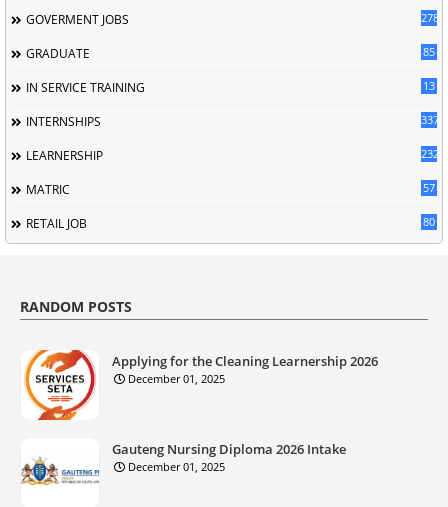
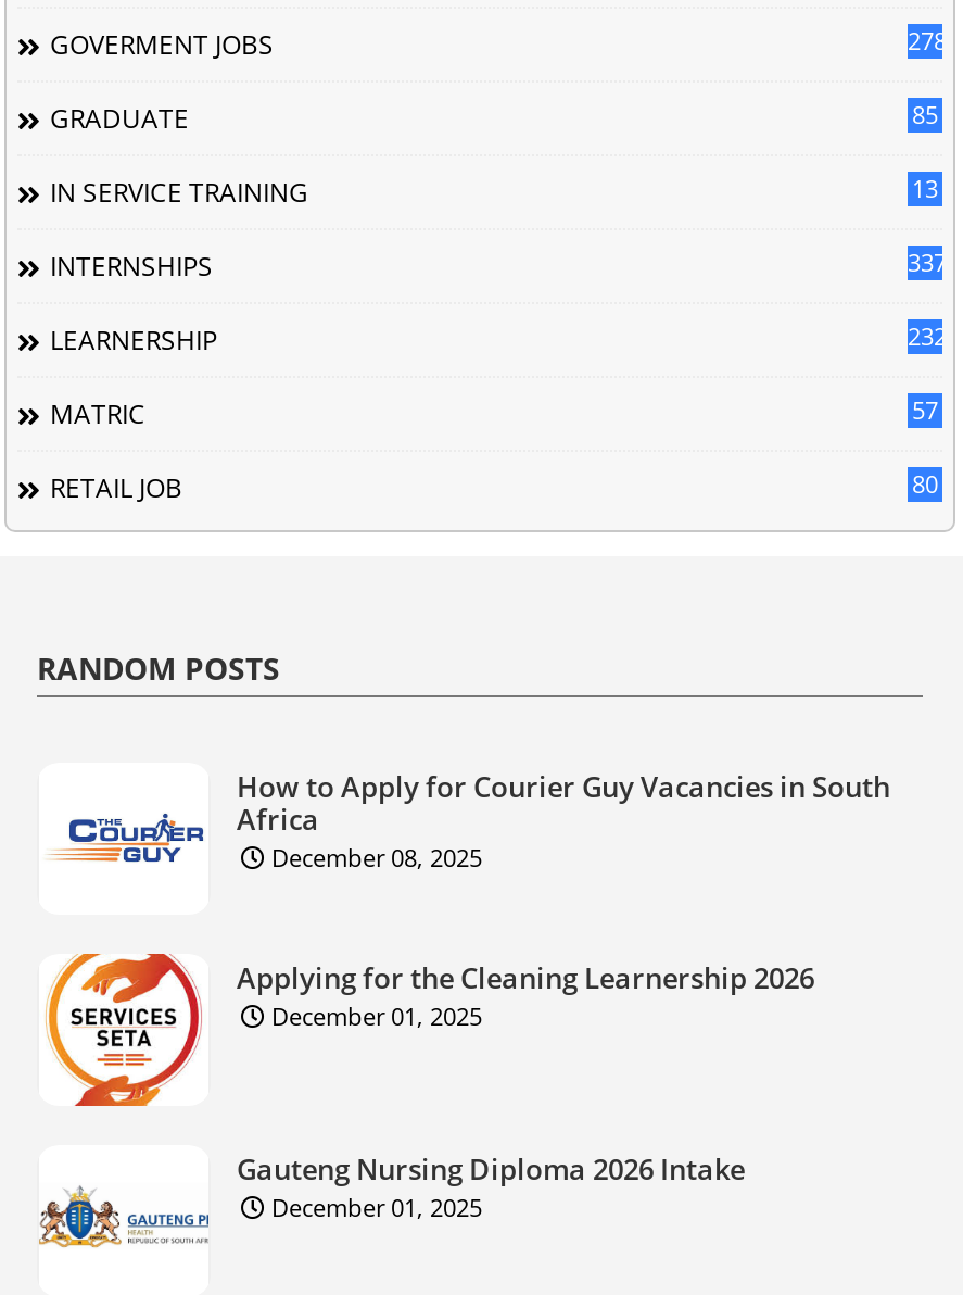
none -> [48,767,890,891] [image] | How to Apply for Courier Guy Vacancies in South | Africa | December 08, 2025

